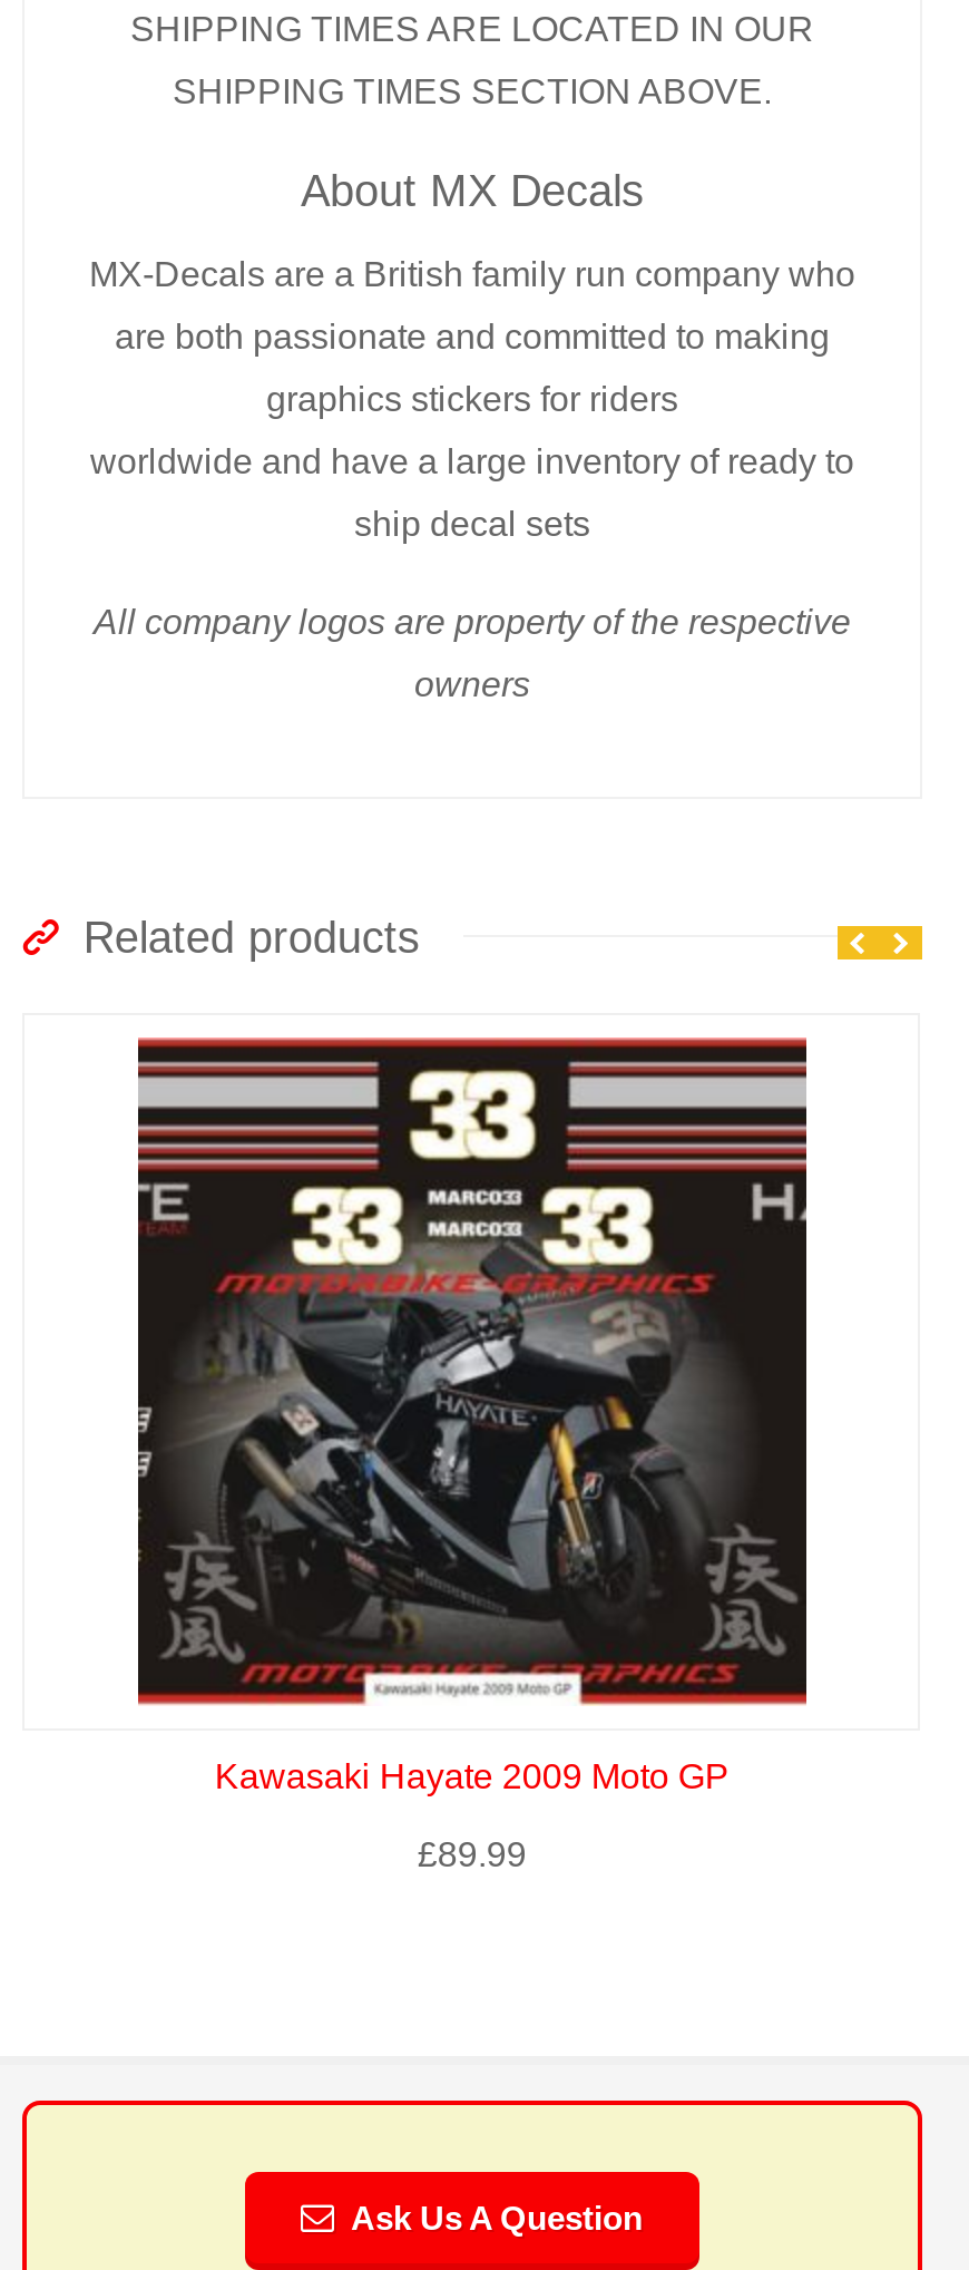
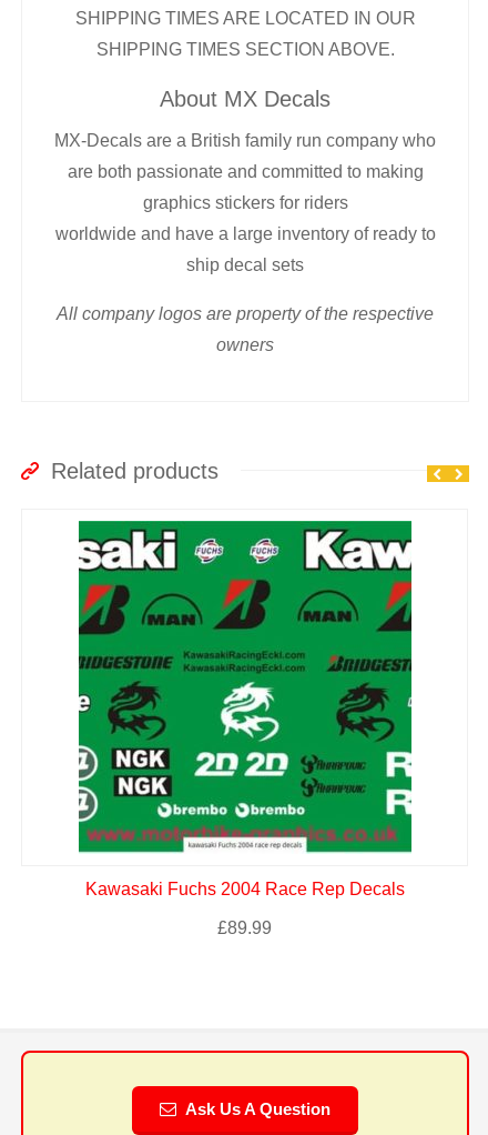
[136,1035,809,1796] [image] | Kawasaki Hayate 2009 Moto GP -> [78,520,413,899] [image] | Kawasaki Fuchs 2004 Race Rep Decals

